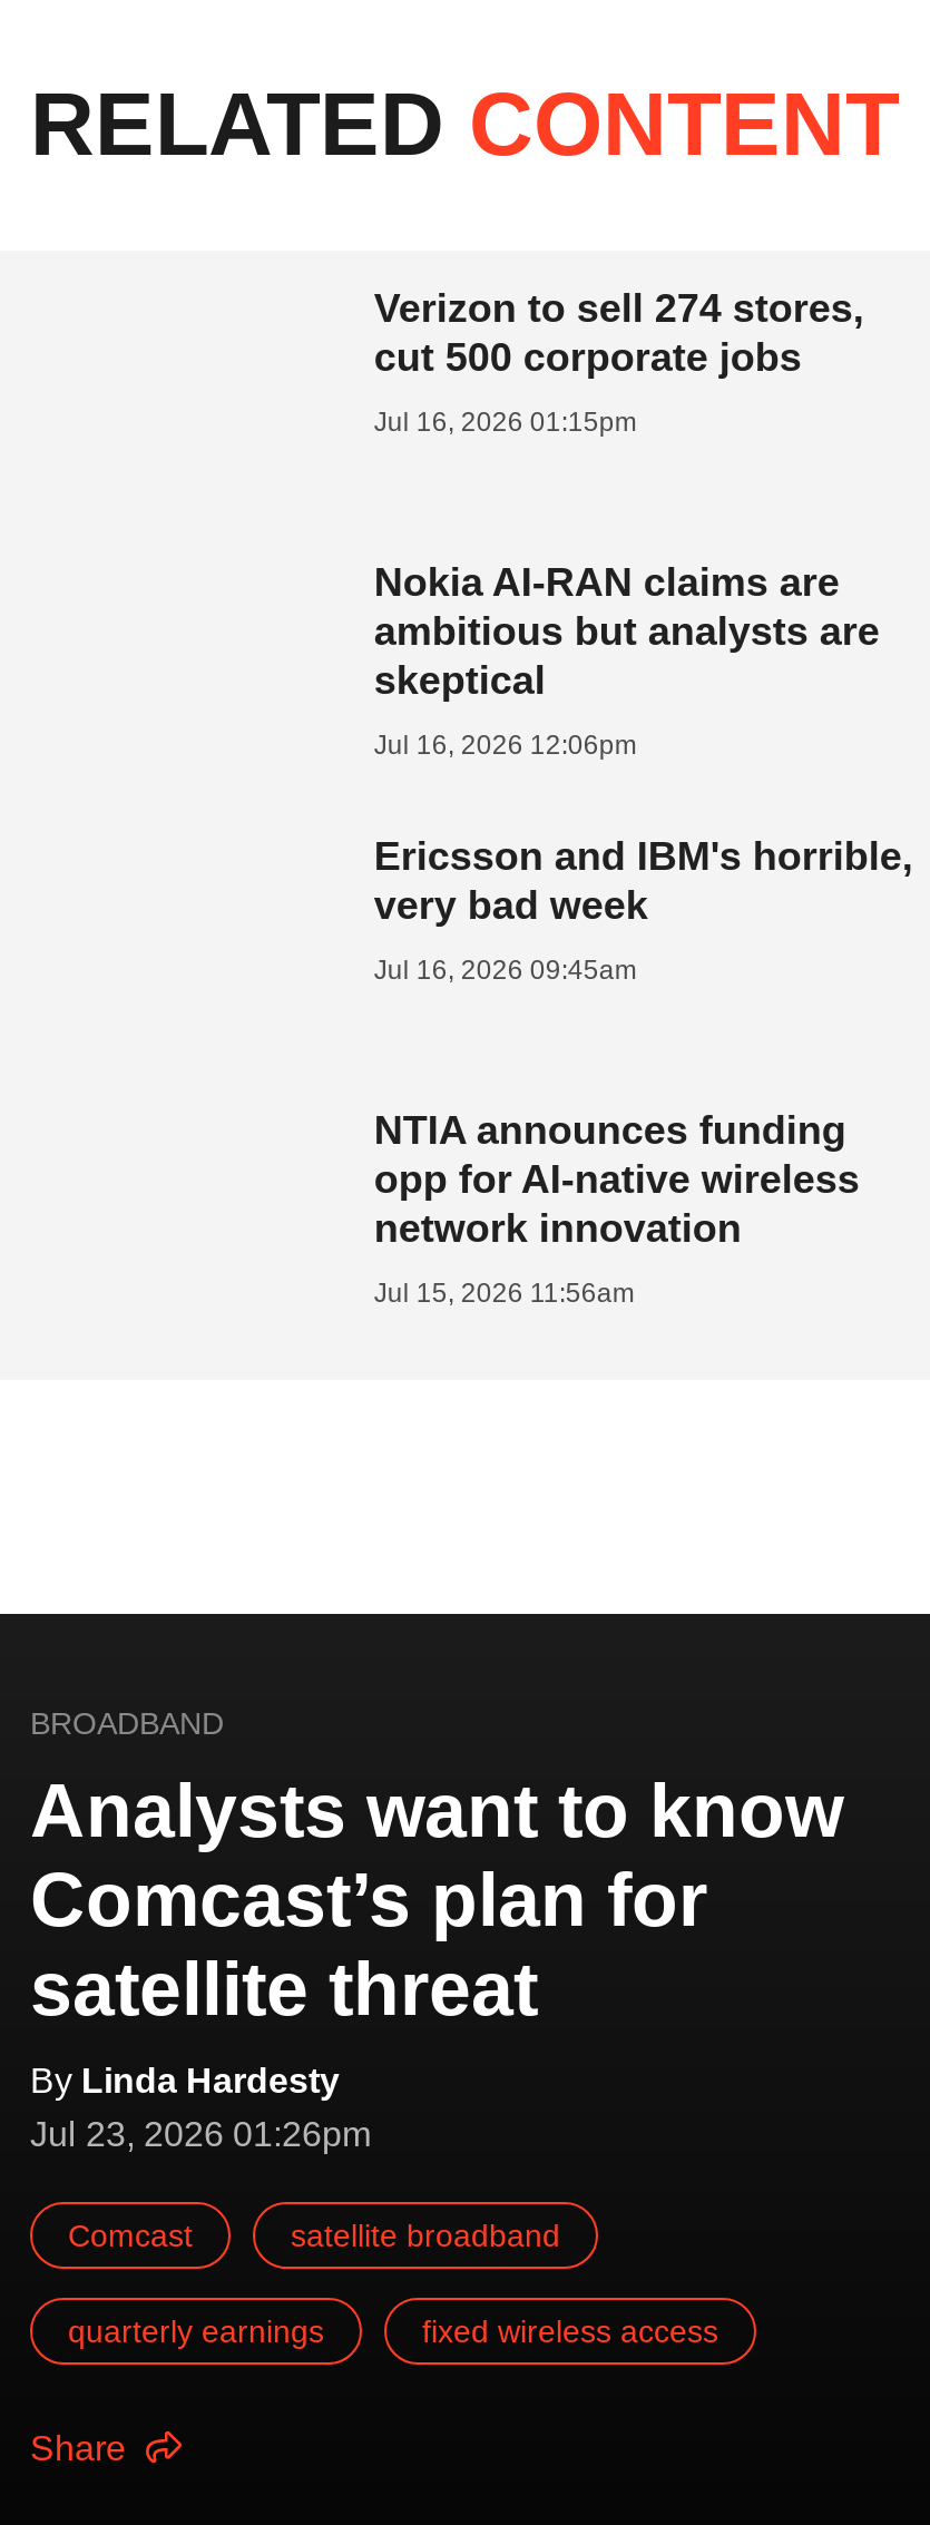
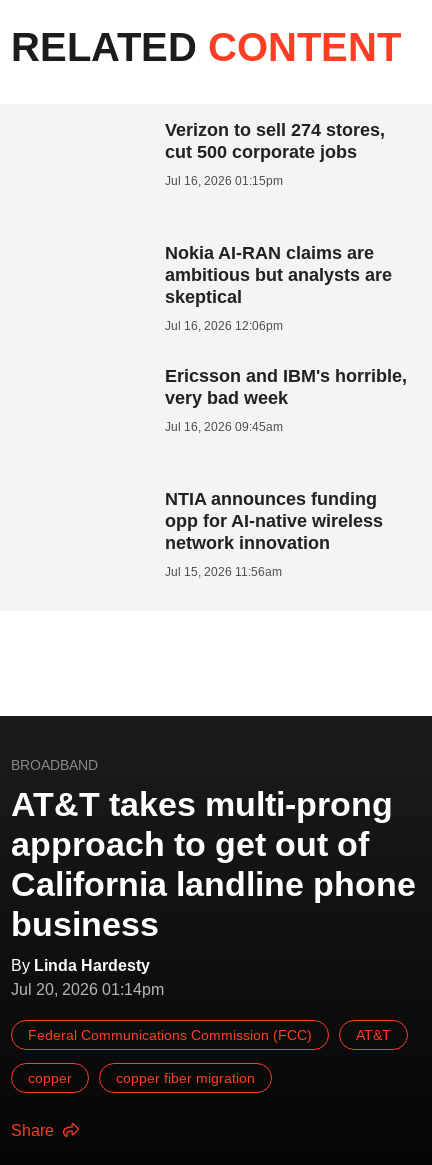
[30,1769,843,2031] Analysts want to know | Comcast’s plan for | satellite threat -> [11,785,416,943] AT&T takes multi-prong | approach to get out of | California landline phone | business
[30,2116,371,2154] Jul 23, 2026 01:26pm -> [11,981,164,998] Jul 20, 2026 01:14pm
[68,2218,560,2254] Comcast | satellite broadband -> [28,1027,391,1043] Federal Communications Commission (FCC) | AT&T
[68,2314,718,2350] quarterly earnings | fixed wireless access -> [28,1070,255,1086] copper | copper fiber migration

